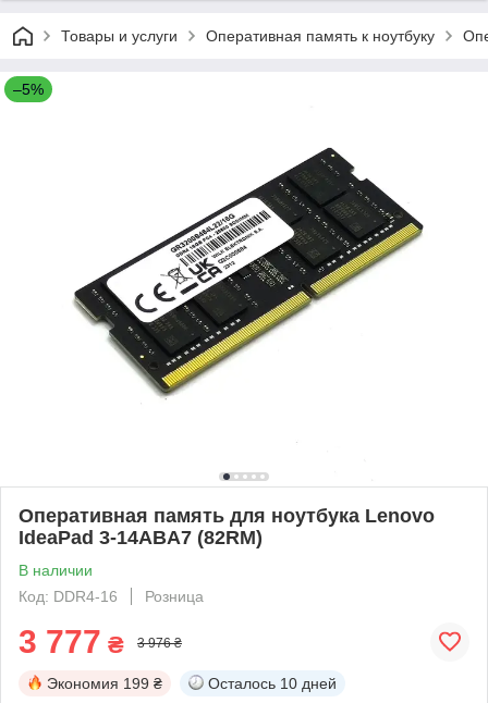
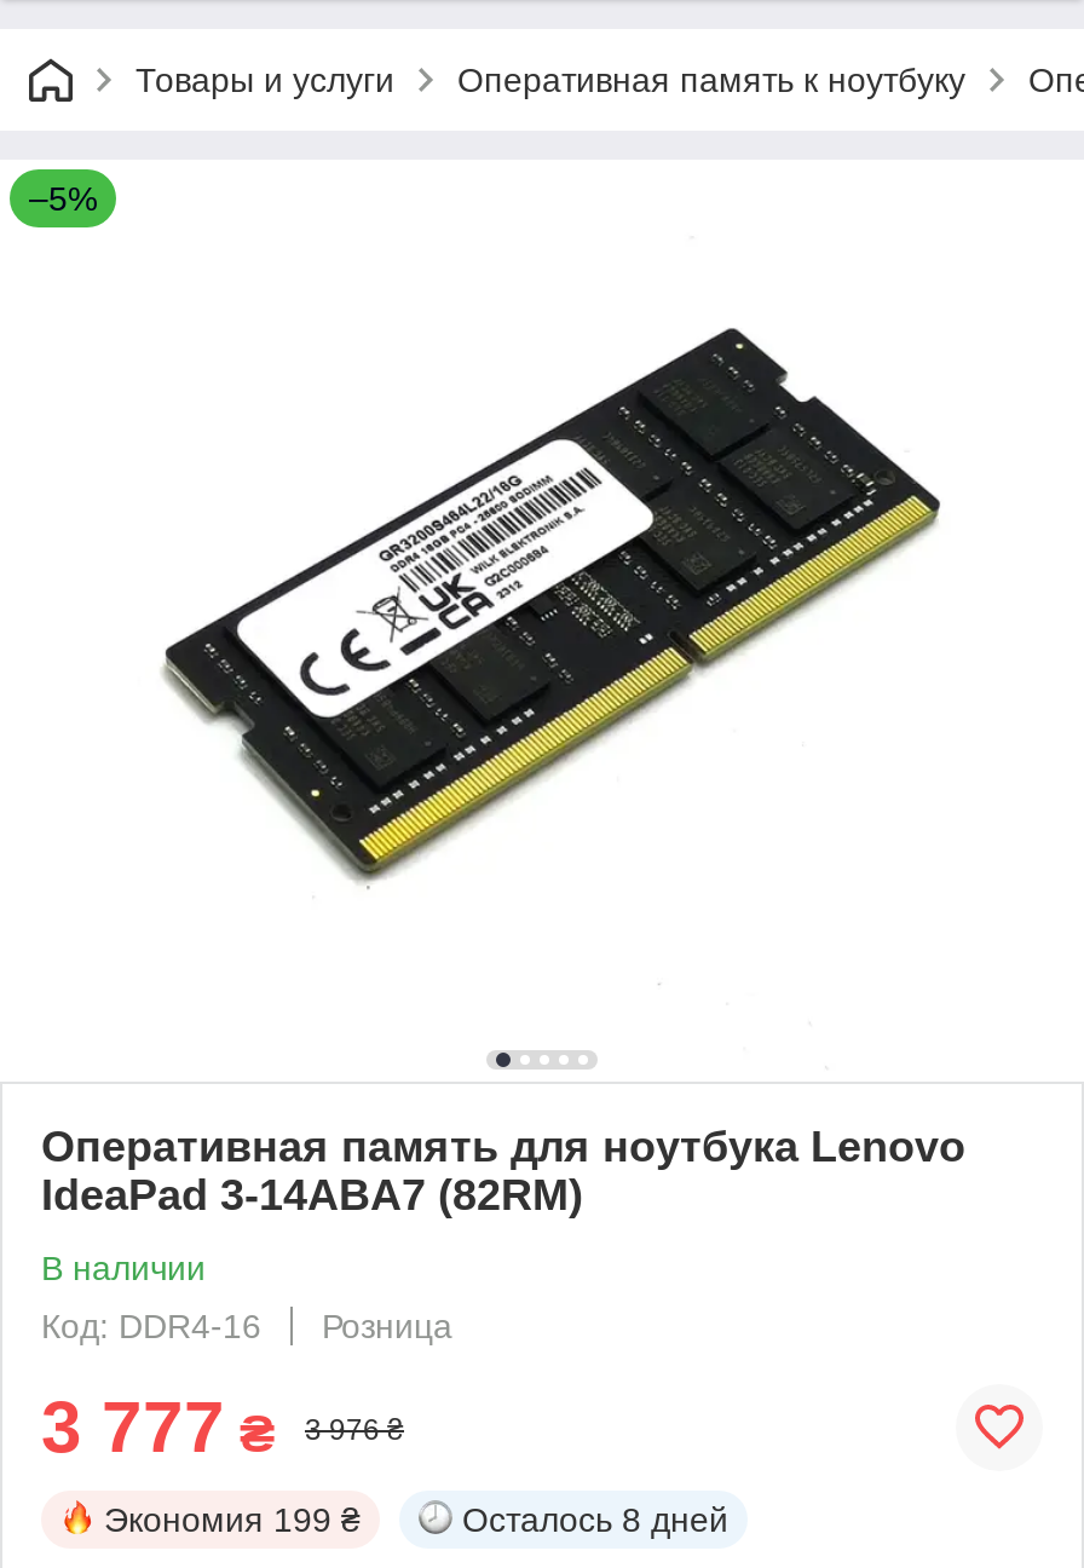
[208,674,337,692] Осталось 10 дней -> [462,1500,728,1538] Осталось 8 дней

